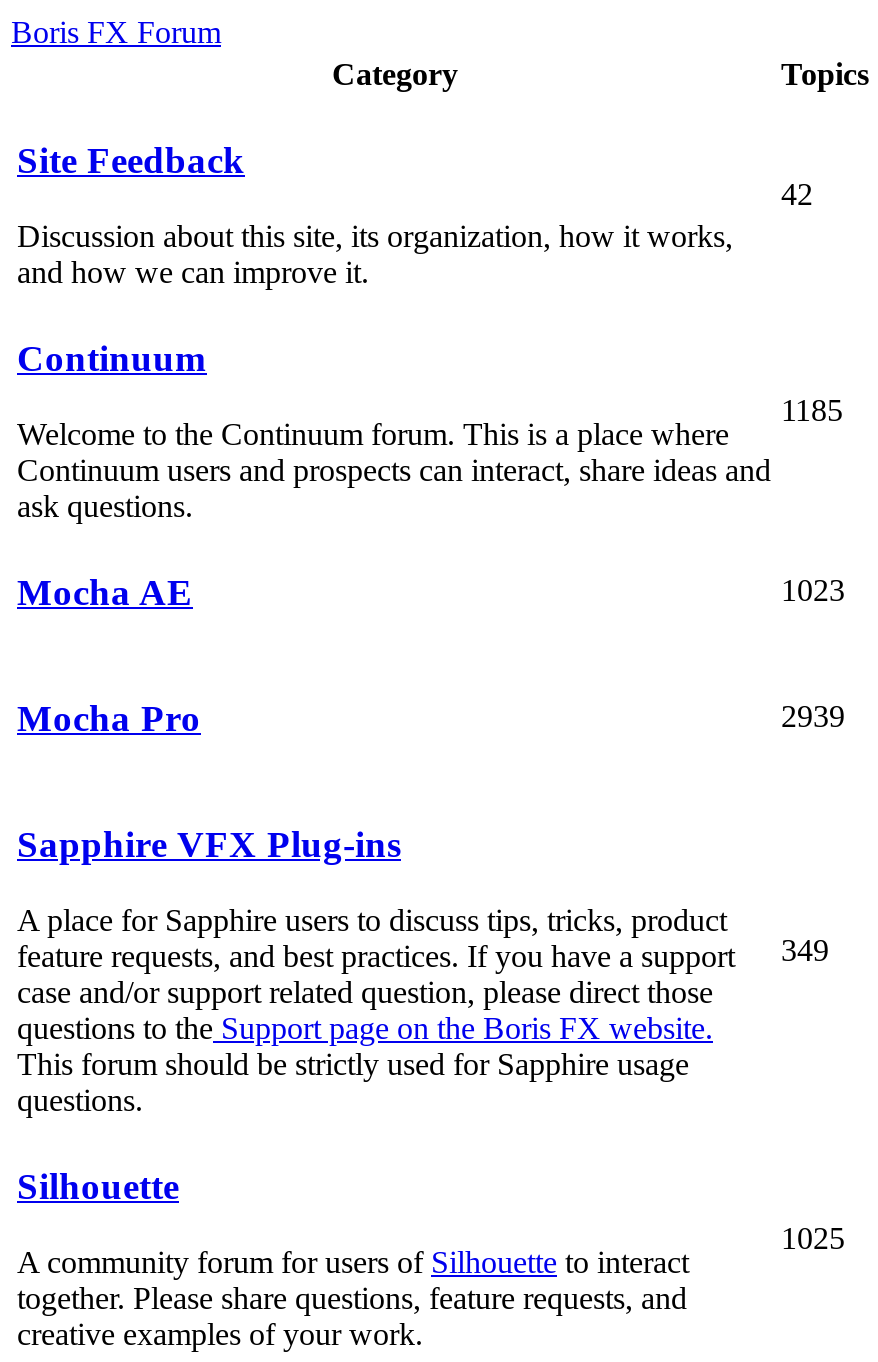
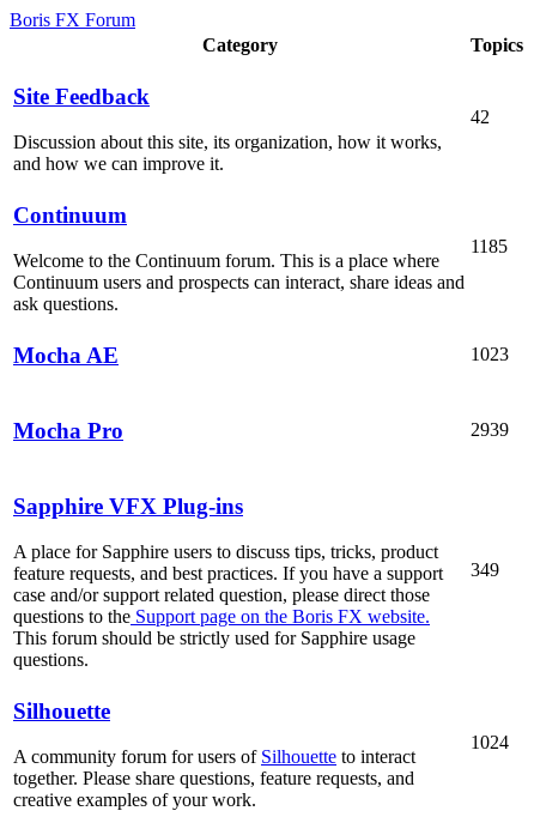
[781,1221,845,1255] 1025 -> [471,732,509,752] 1024

